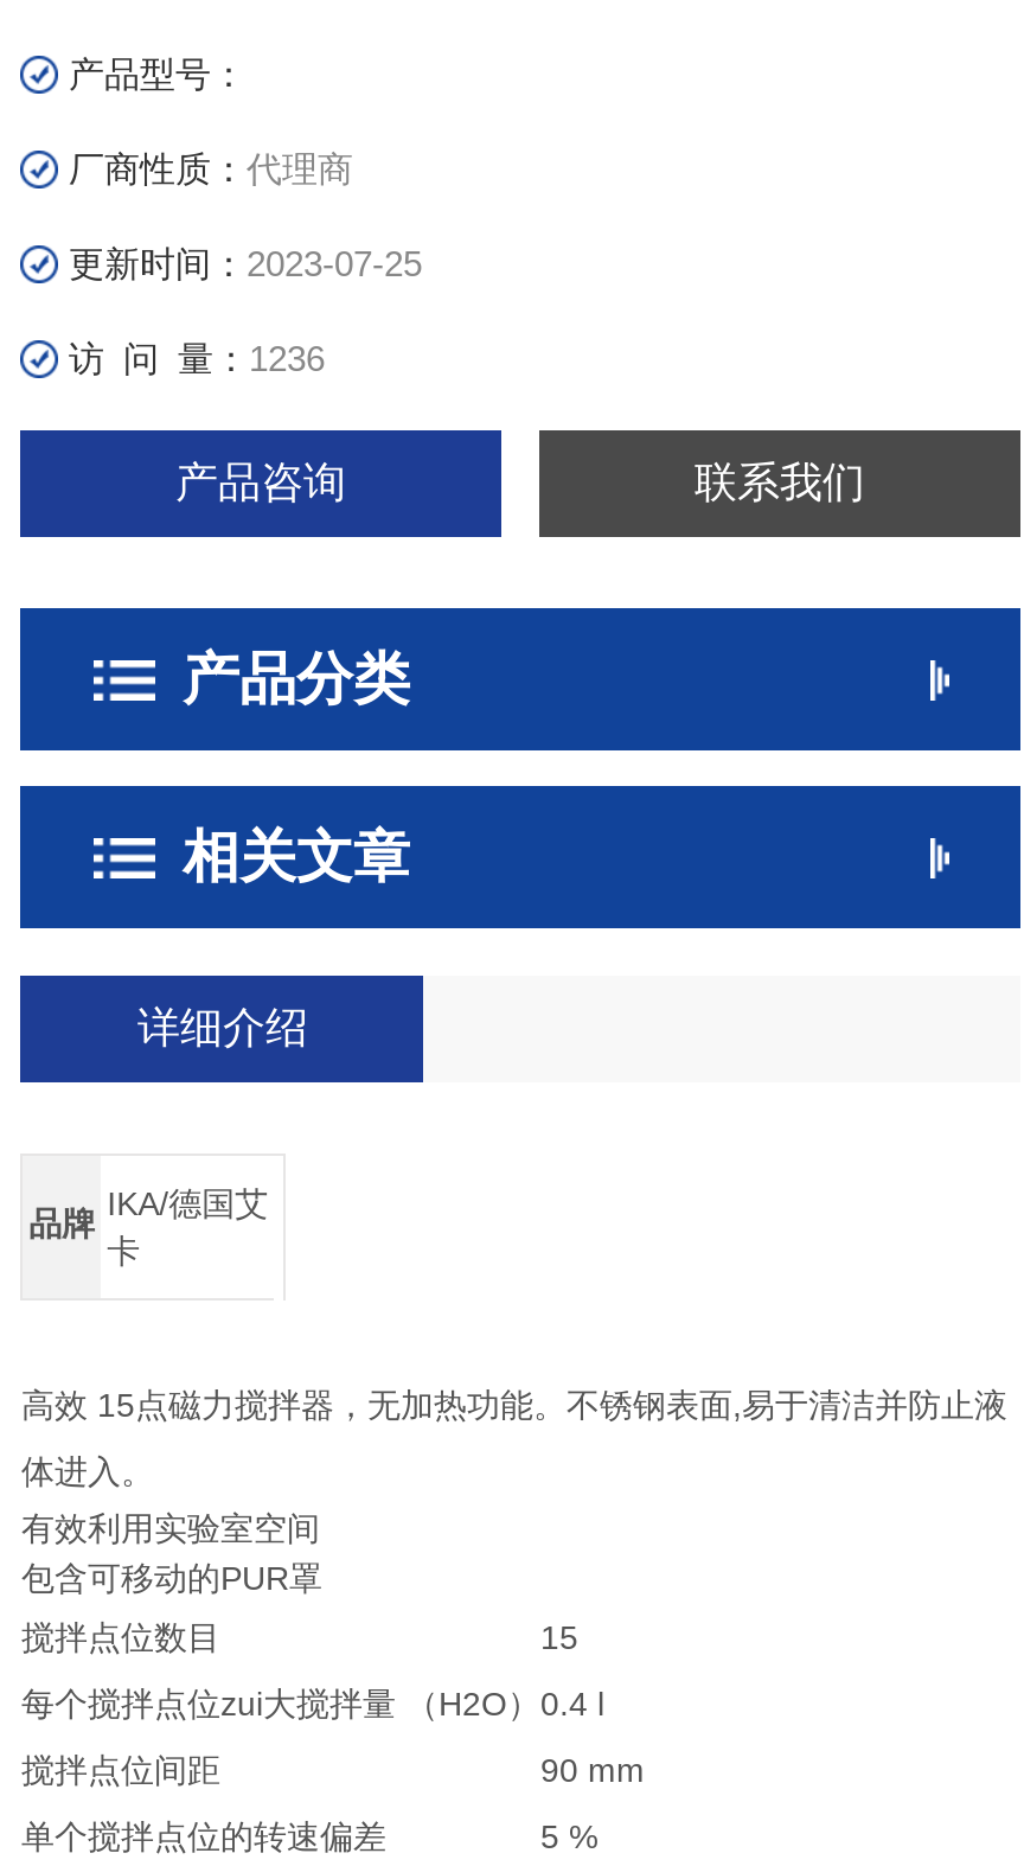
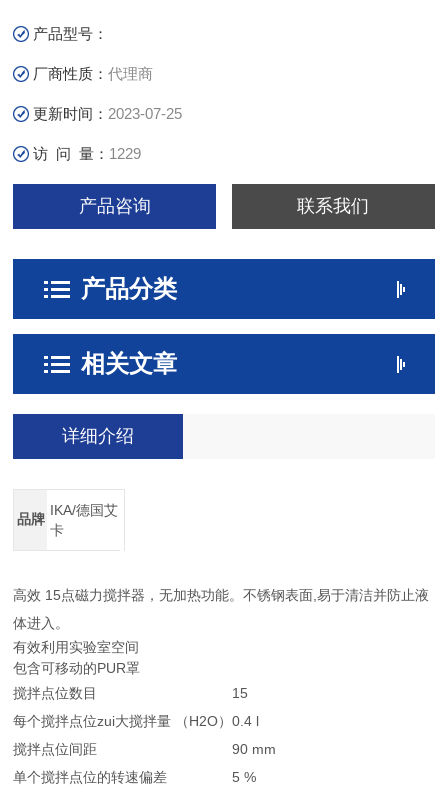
[69,338,325,378] 访 问 量：1236 -> [33,145,141,162] 访 问 量：1229

